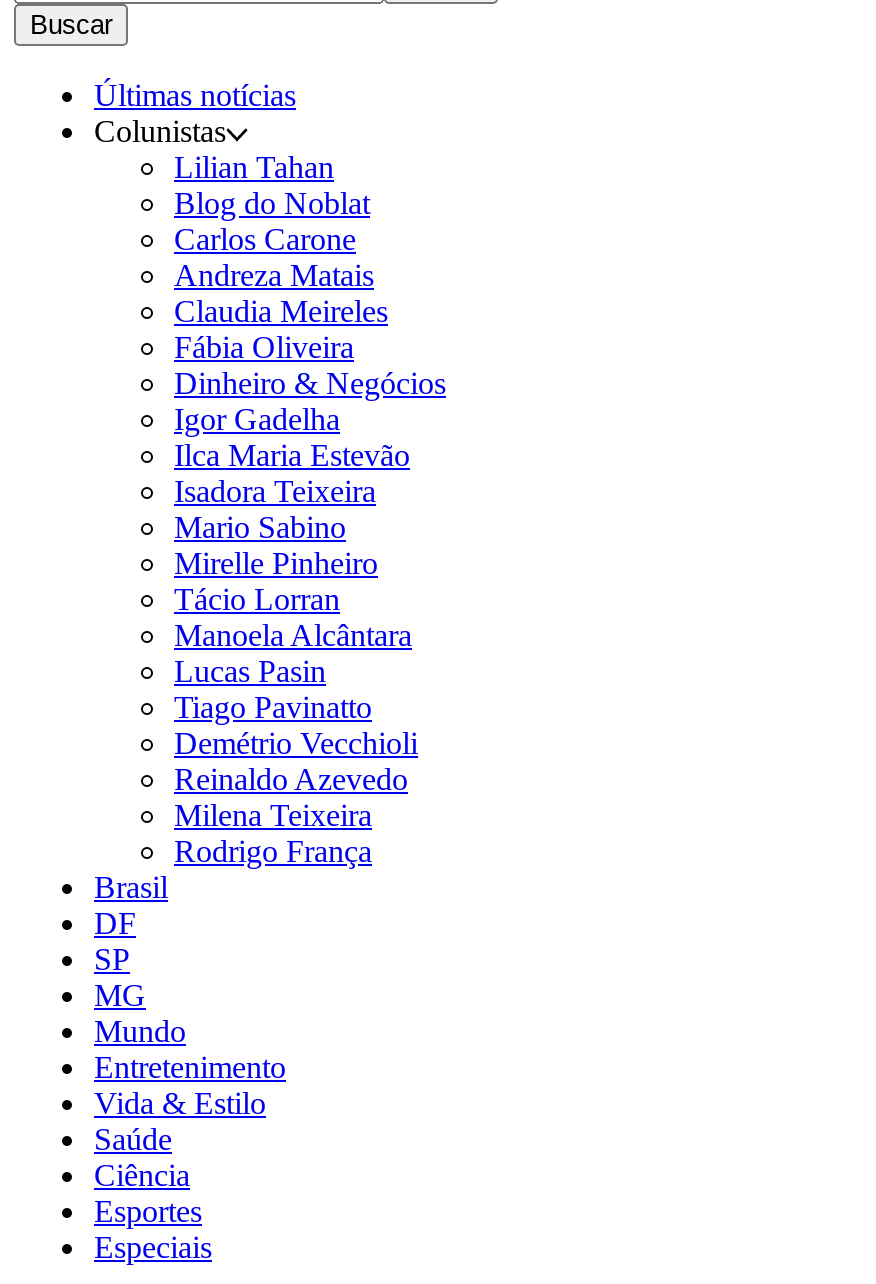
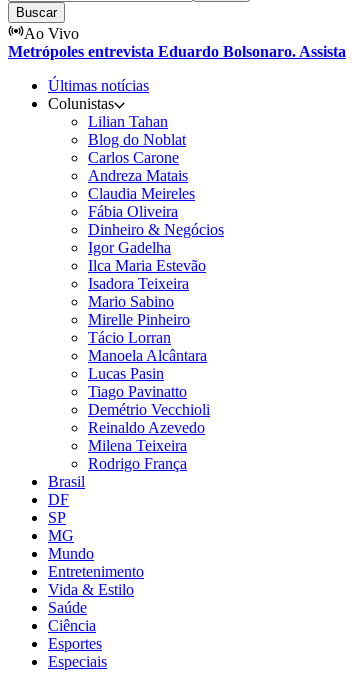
none -> [8,25,346,60] Ao Vivo | Metrópoles entrevista Eduardo Bolsonaro. Assista

